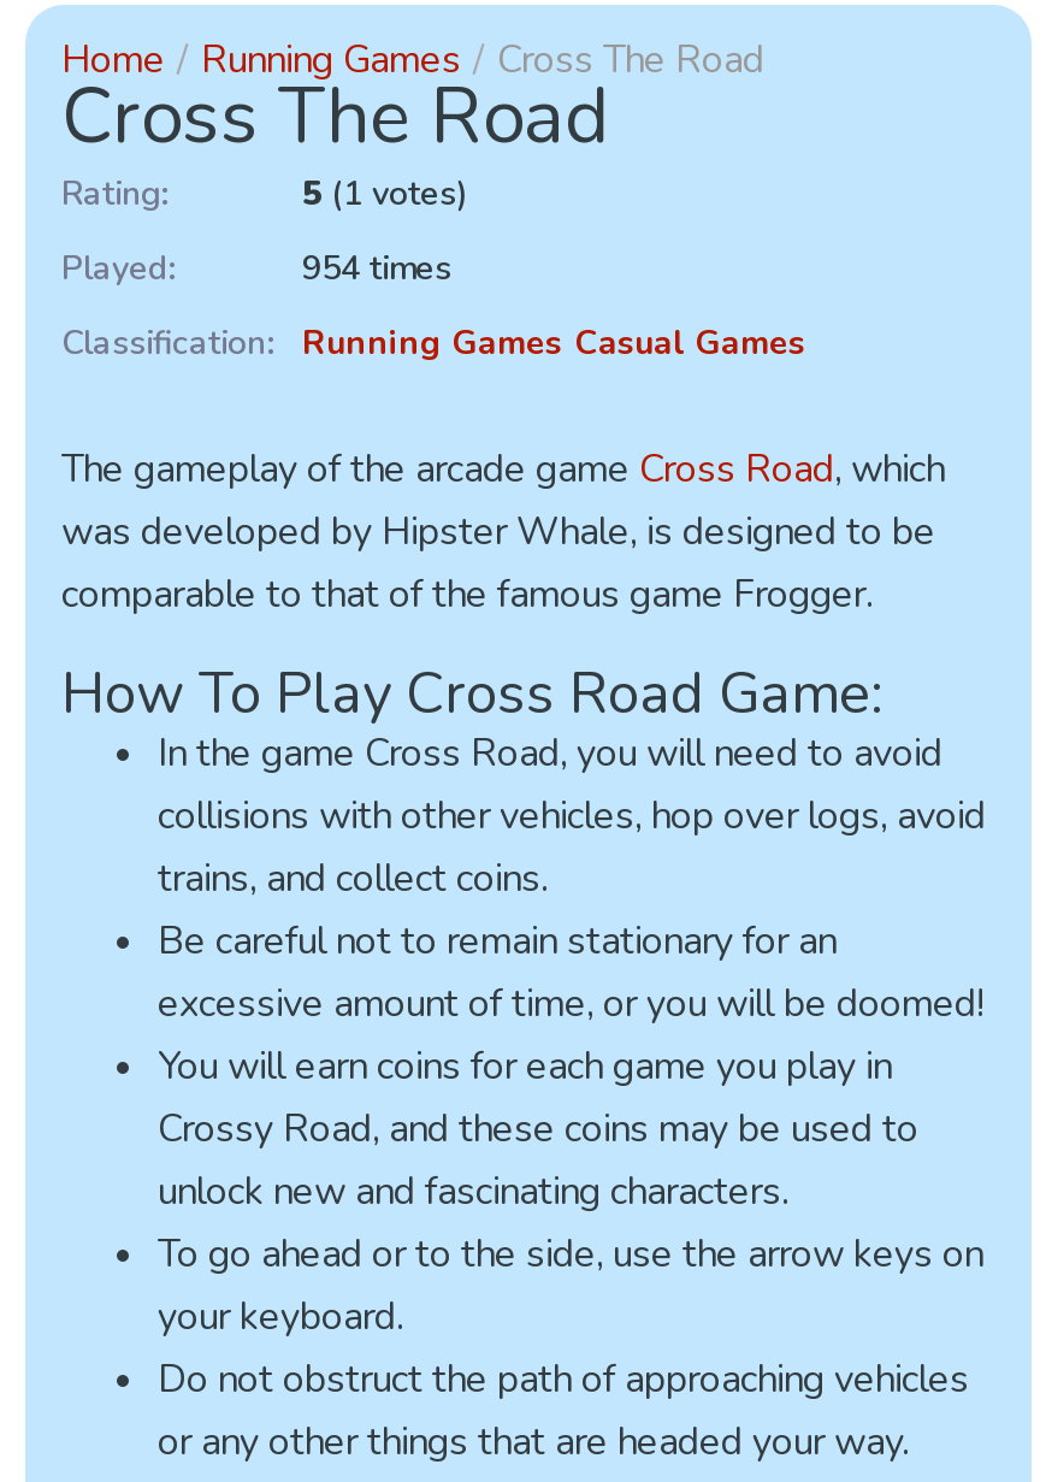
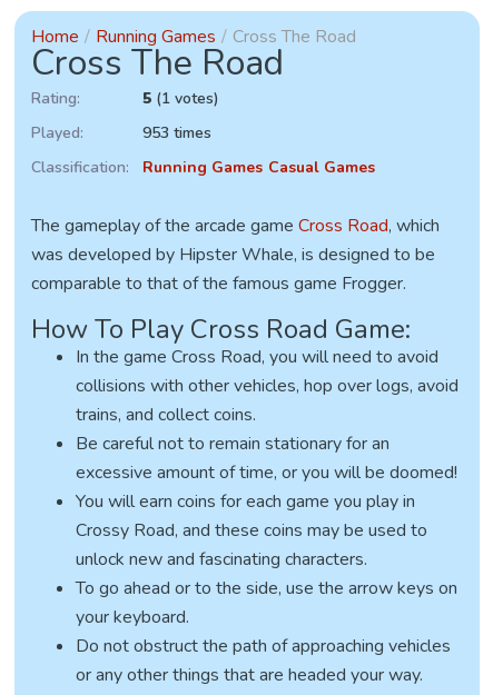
[302,246,451,291] 954 times -> [142,122,211,143] 953 times

